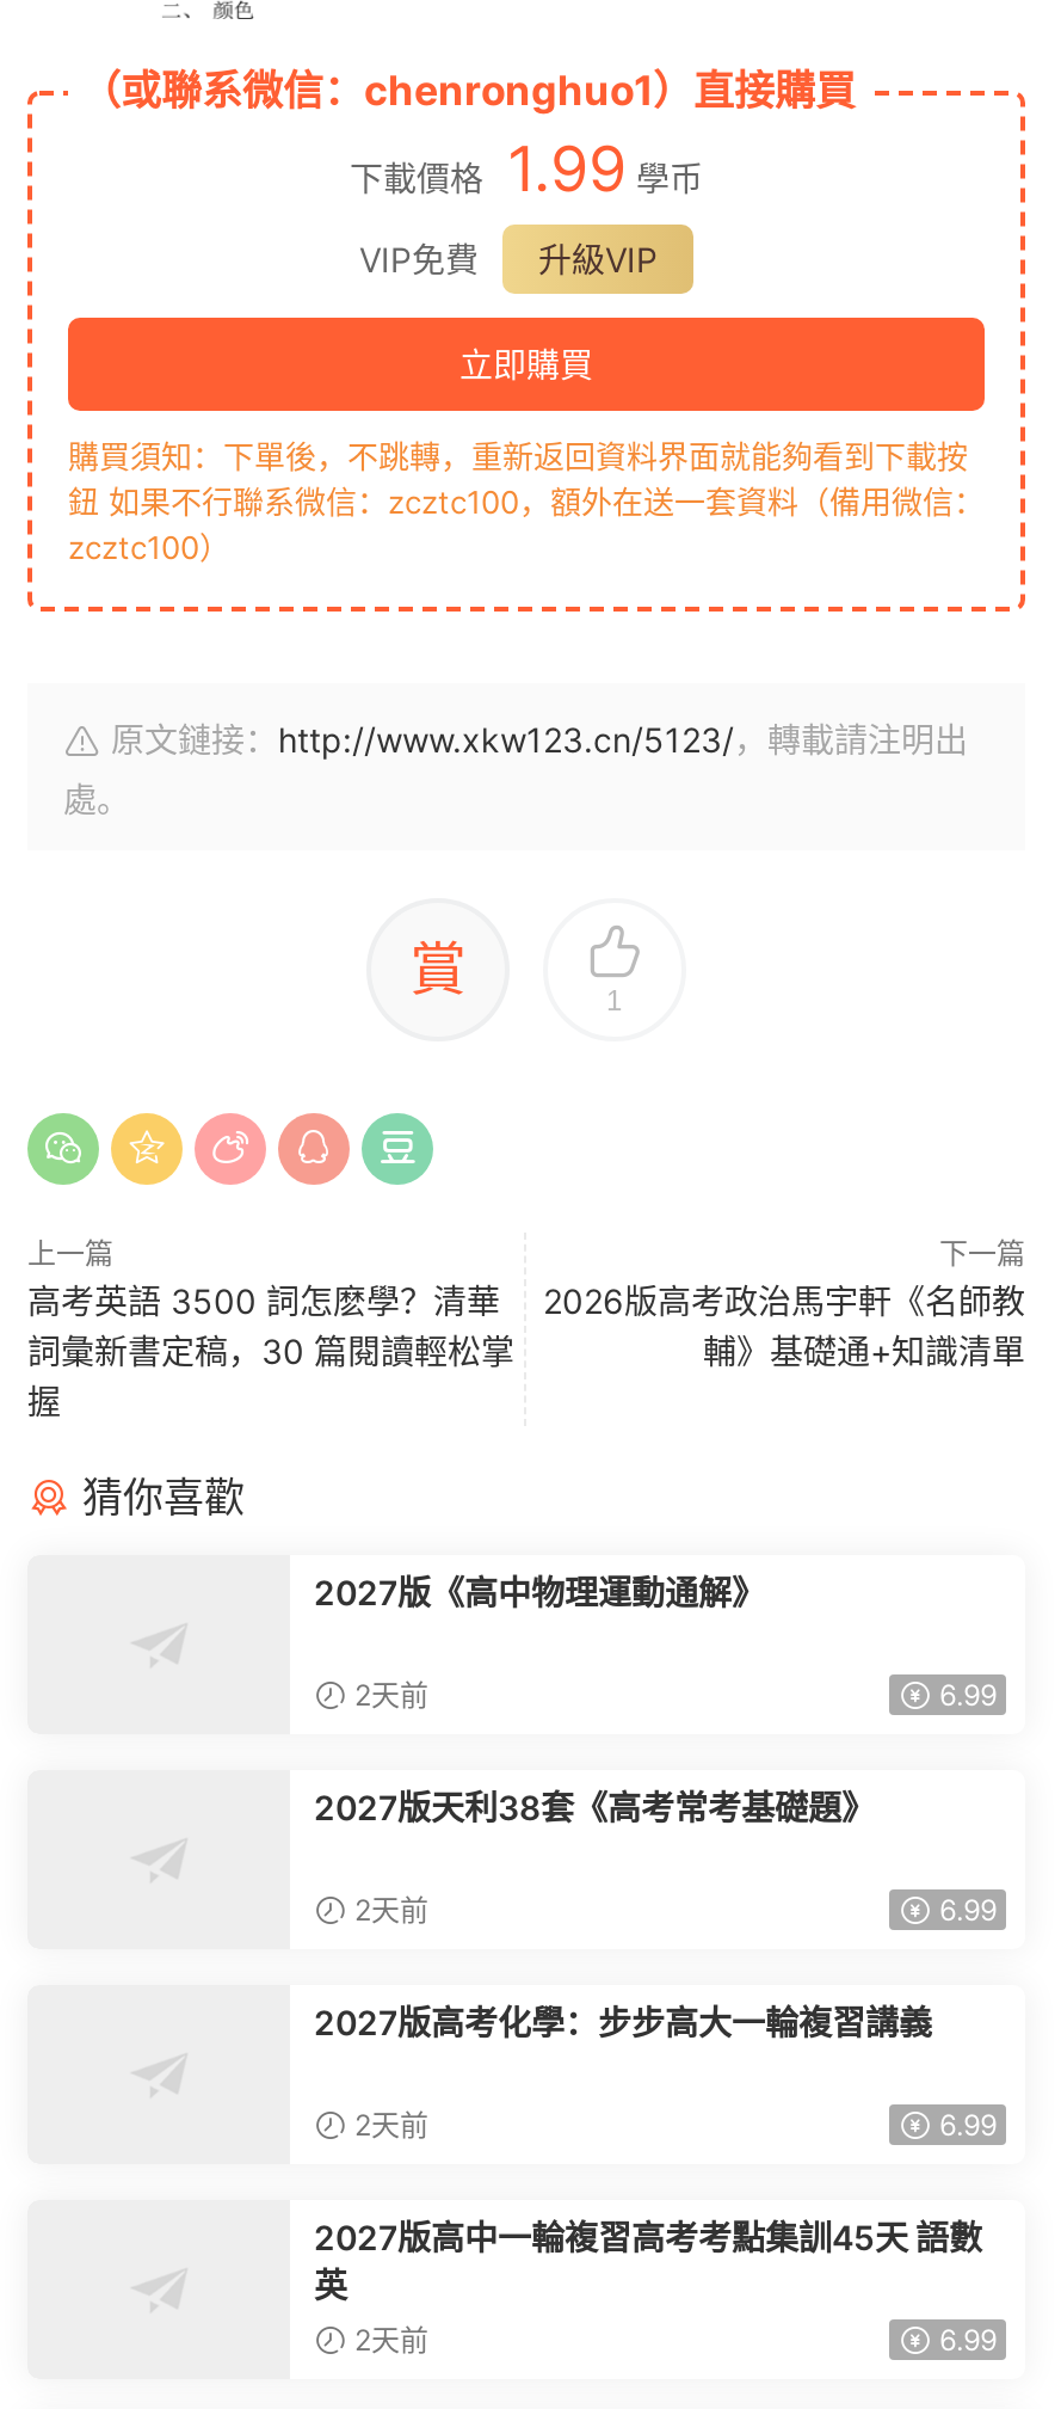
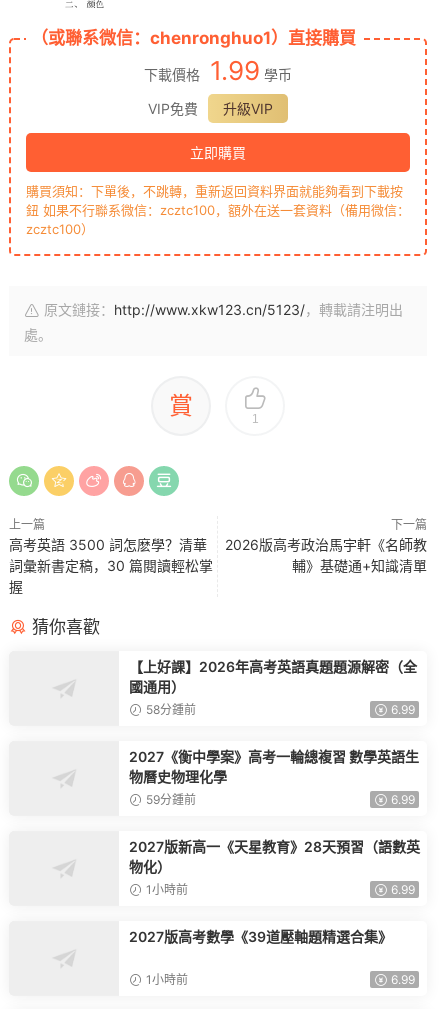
[314,1572,765,1713] 2027版《高中物理運動通解》 | 2天前 -> [129,658,417,717] 【上好課】2026年高考英語真題題源解密（全 | 國通用） | 58分鍾前
[314,1787,875,1928] 2027版天利38套《高考常考基礎題》 | 2天前 -> [129,748,419,807] 2027《衡中學案》高考一輪總複習 數學英語生 | 物曆史物理化學 | 59分鍾前
[314,2002,932,2143] 2027版高考化學：步步高大一輪複習講義 | 2天前 -> [129,838,420,897] 2027版新高一《天星教育》28天預習（語數英 | 物化） | 1小時前
[314,2217,982,2358] 2027版高中一輪複習高考考點集訓45天 語數 | 英 | 2天前 -> [129,928,392,987] 2027版高考數學《39道壓軸題精選合集》 | 1小時前

